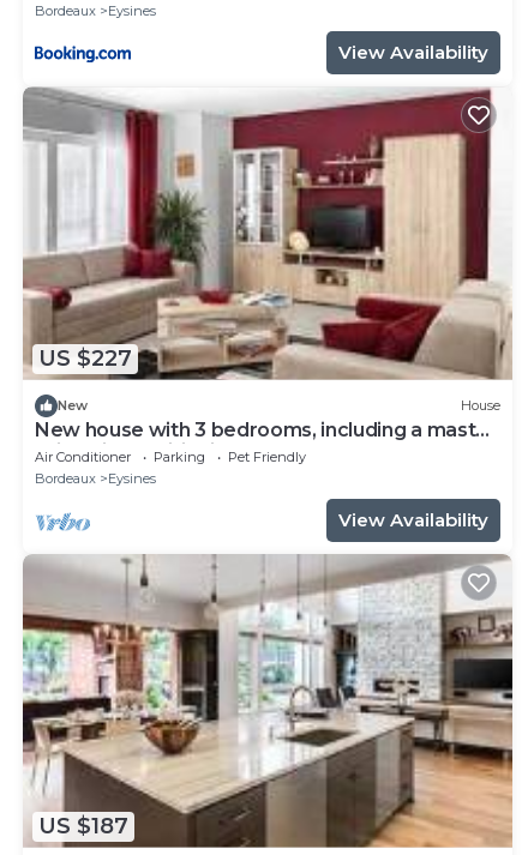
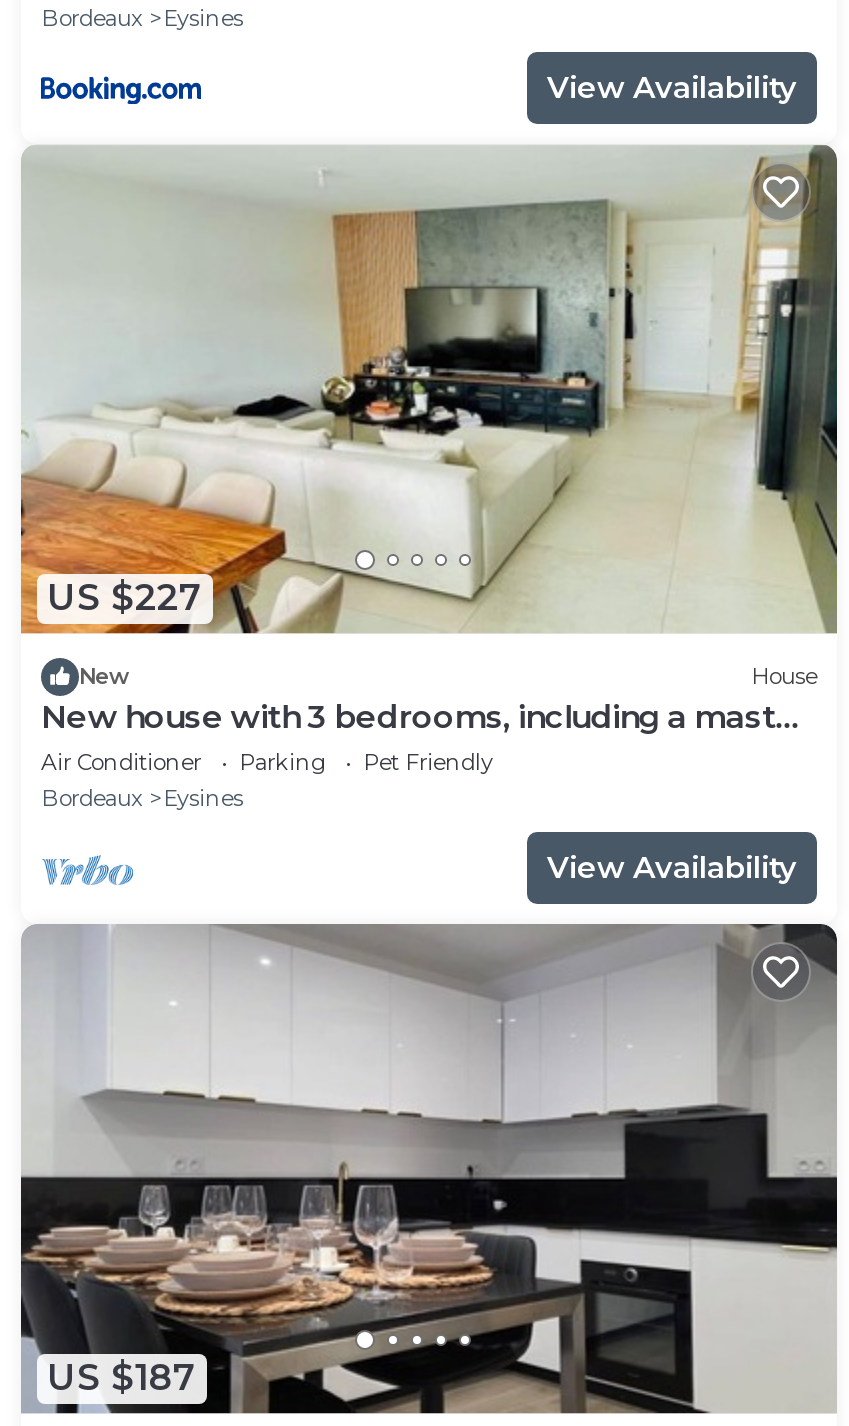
[23,88,512,380] [image] -> [21,144,839,634] [image]
[22,555,514,848] [image] -> [19,924,839,1416] [image]

